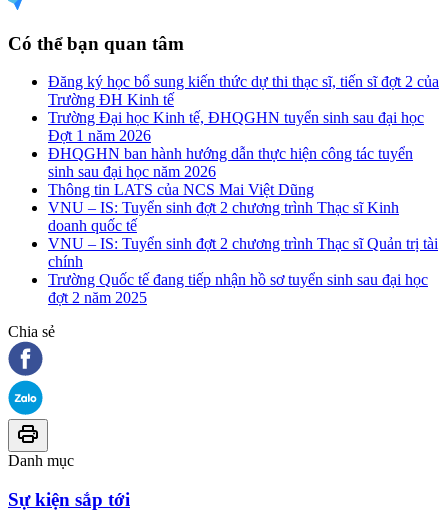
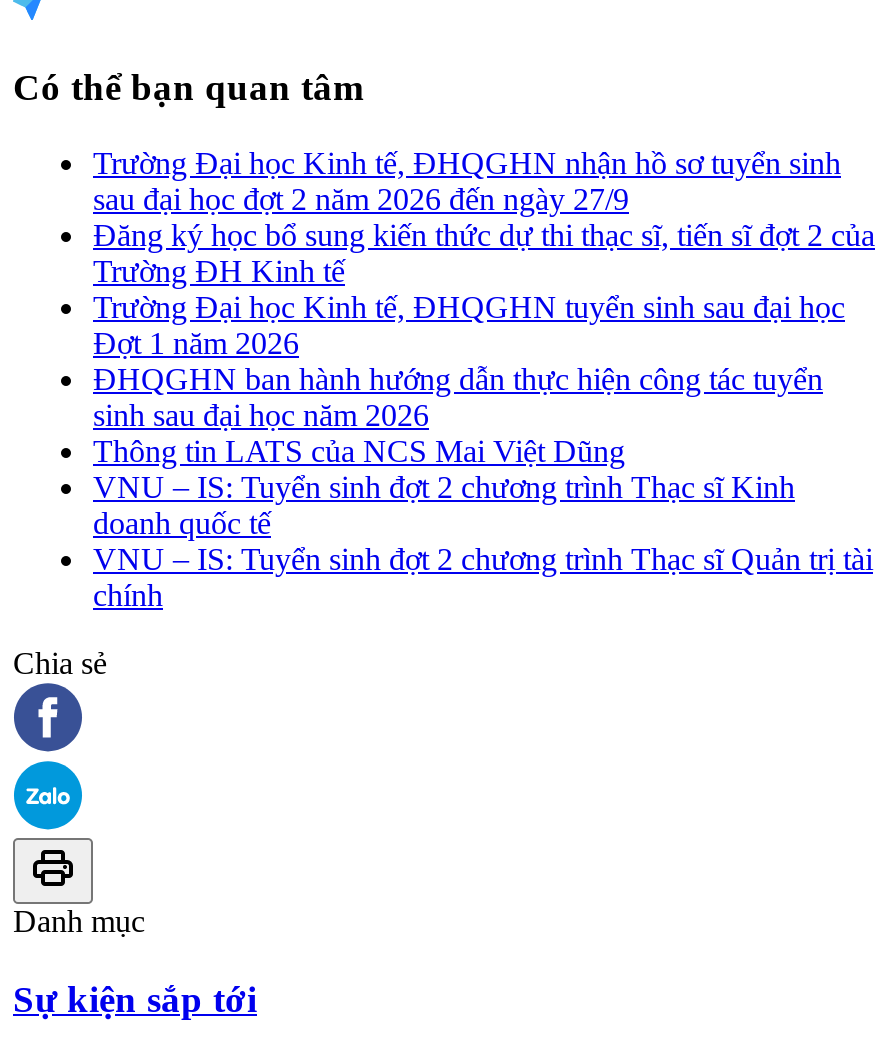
none -> [93,146,841,216] Trường Đại học Kinh tế, ĐHQGHN nhận hồ sơ tuyển sinh | sau đại học đợt 2 năm 2026 đến ngày 27/9
moved [48,73,439,270] -> [93,218,875,612]: Đăng ký học bổ sung kiến thức dự thi thạc sĩ, tiến sĩ đợt 2 của | Trường ĐH Kinh tế | Trường Đại học Kinh tế, ĐHQGHN tuyển sinh sau đại học | ... | VNU – IS: Tuyển sinh đợt 2 chương trình Thạc sĩ Quản trị tài | chính
[48,271,428,306] Trường Quốc tế đang tiếp nhận hồ sơ tuyển sinh sau đại học | đợt 2 năm 2025 -> none

